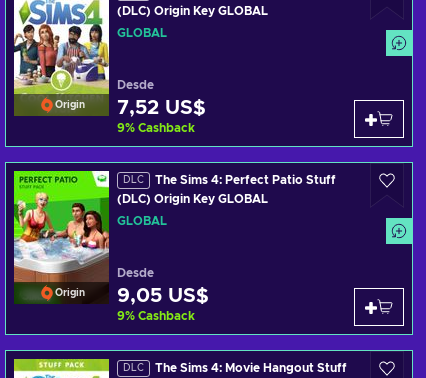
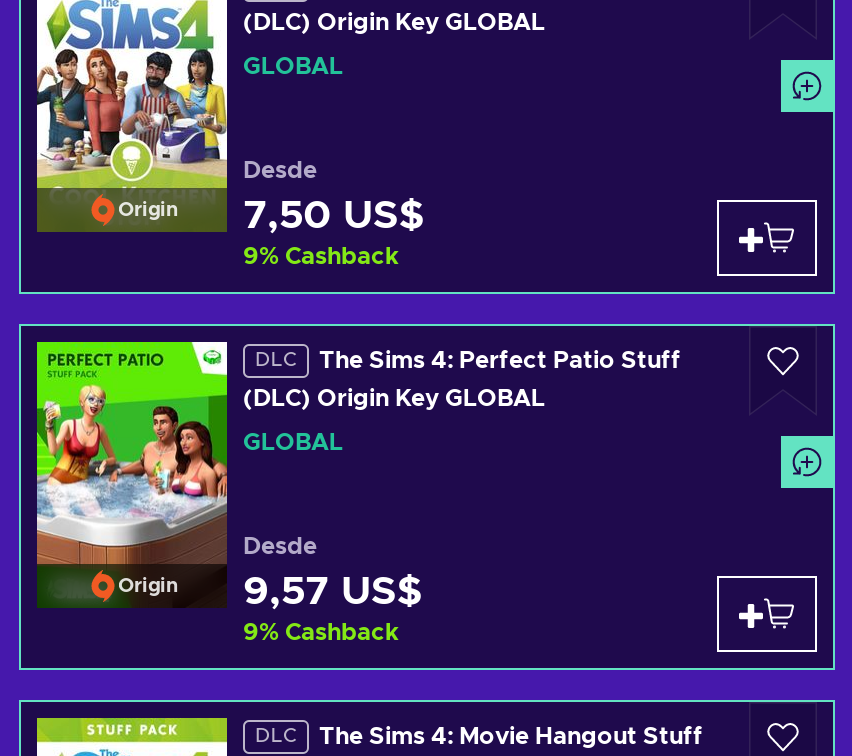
[117,98,206,118] 7,52 US$ -> [243,196,425,236] 7,50 US$
[117,286,209,306] 9,05 US$ -> [243,572,423,612] 9,57 US$

